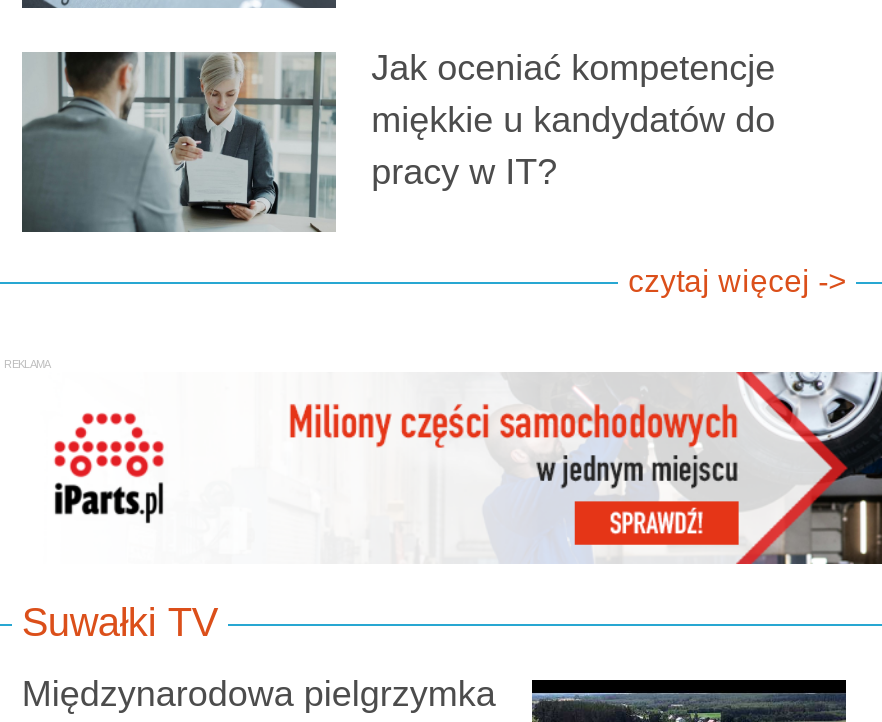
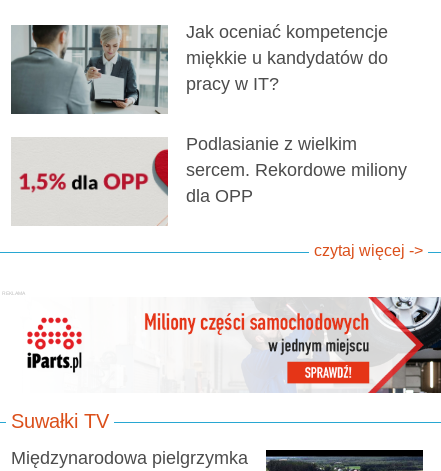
none -> [12,134,407,226] [image] | Podlasianie z wielkim | sercem. Rekordowe miliony | dla OPP

